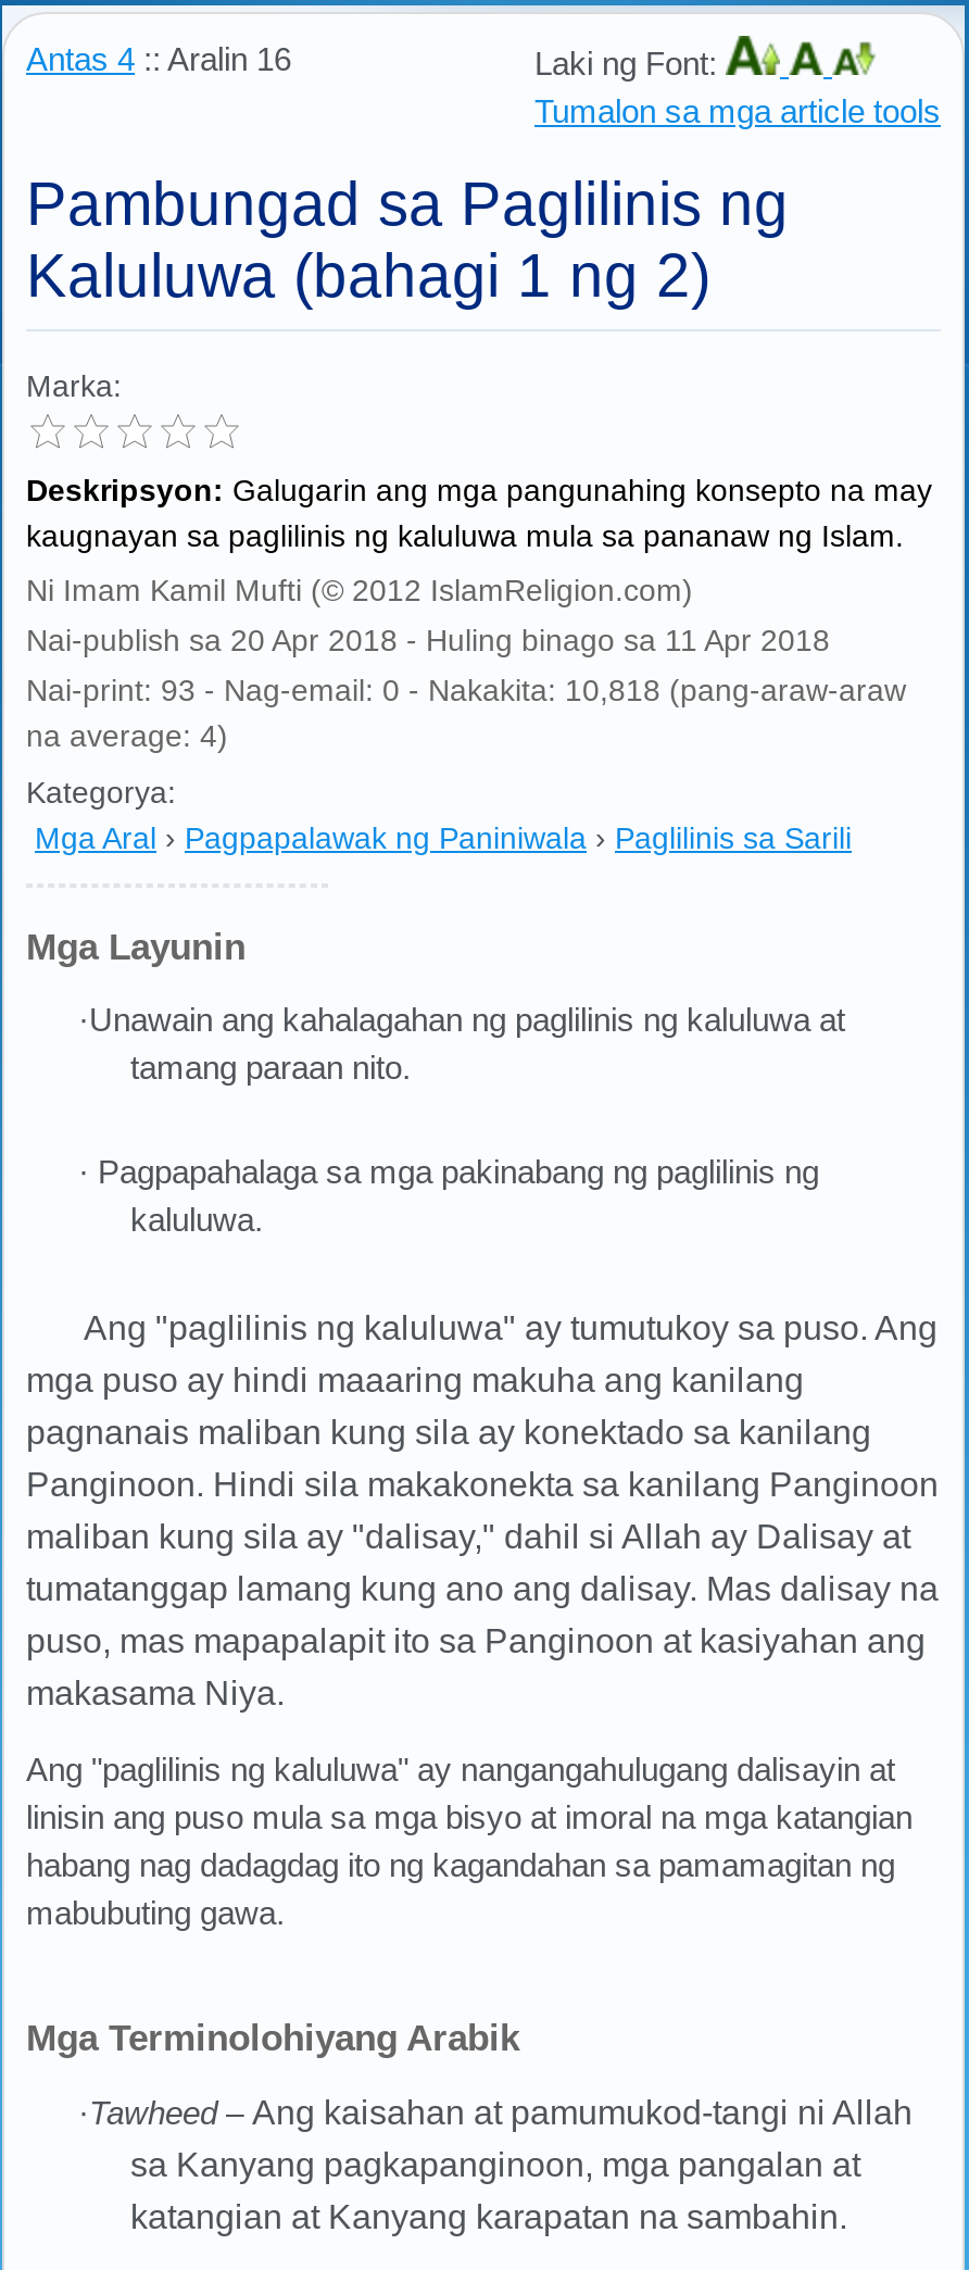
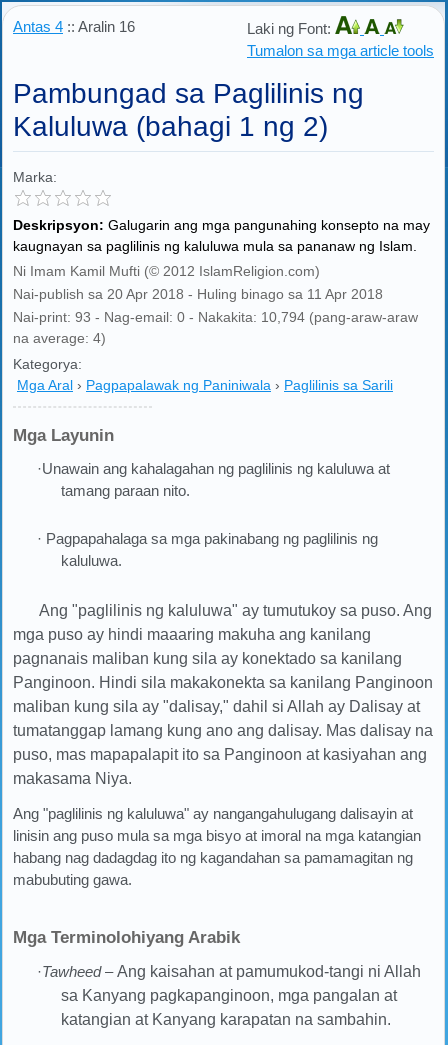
[26,673,906,707] Nai-print: 93 - Nag-email: 0 - Nakakita: 10,818 (pang-araw-araw -> [13,309,418,325] Nai-print: 93 - Nag-email: 0 - Nakakita: 10,794 (pang-araw-araw

